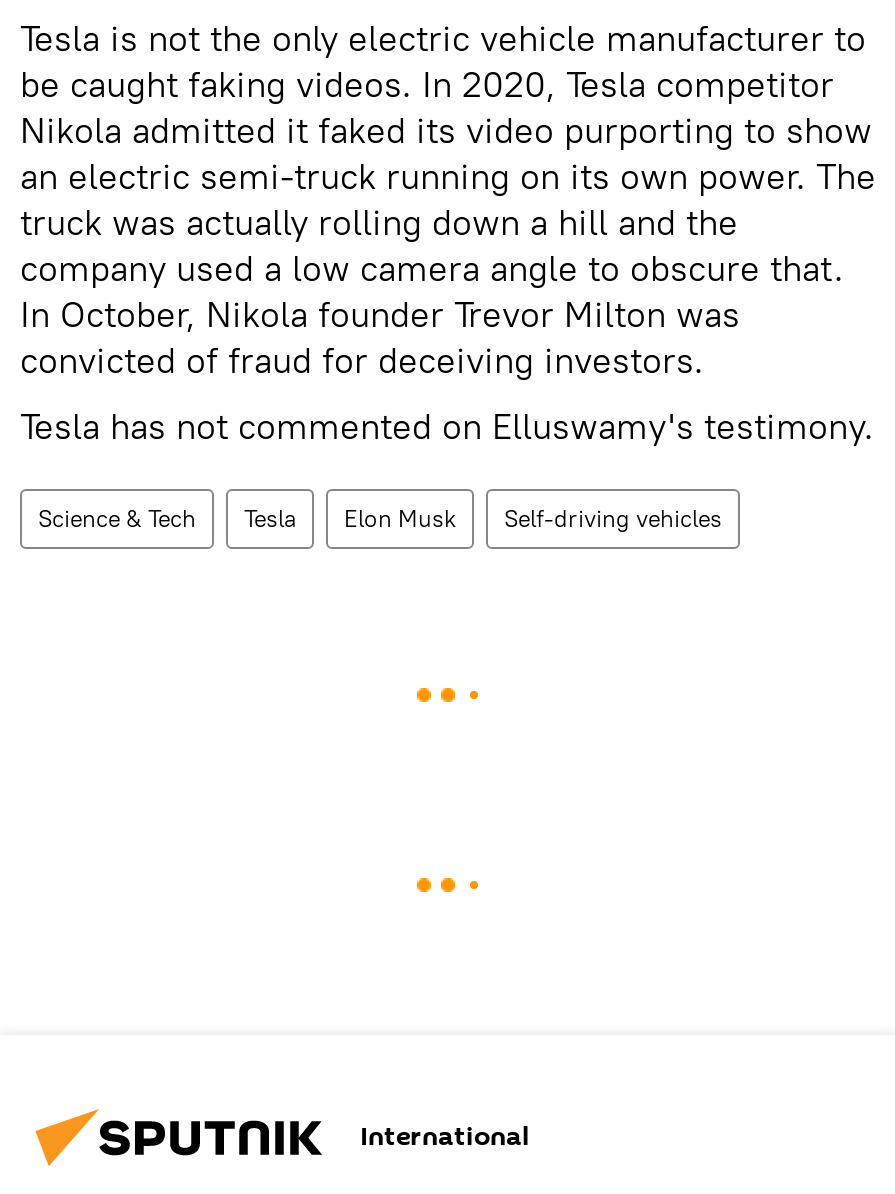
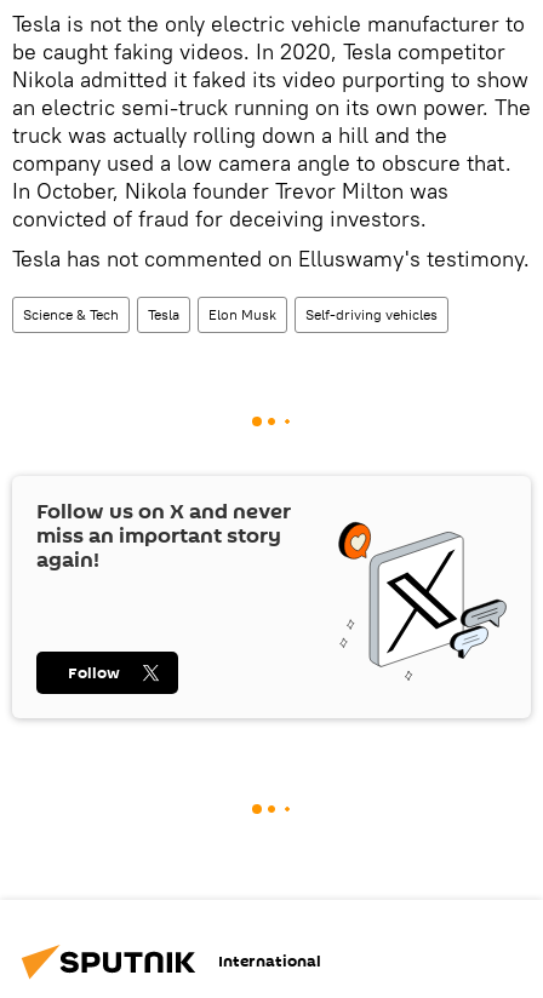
none -> [36,496,508,681] [image] | Follow us on X and never | miss an important story | again!
none -> [68,661,120,684] Follow

